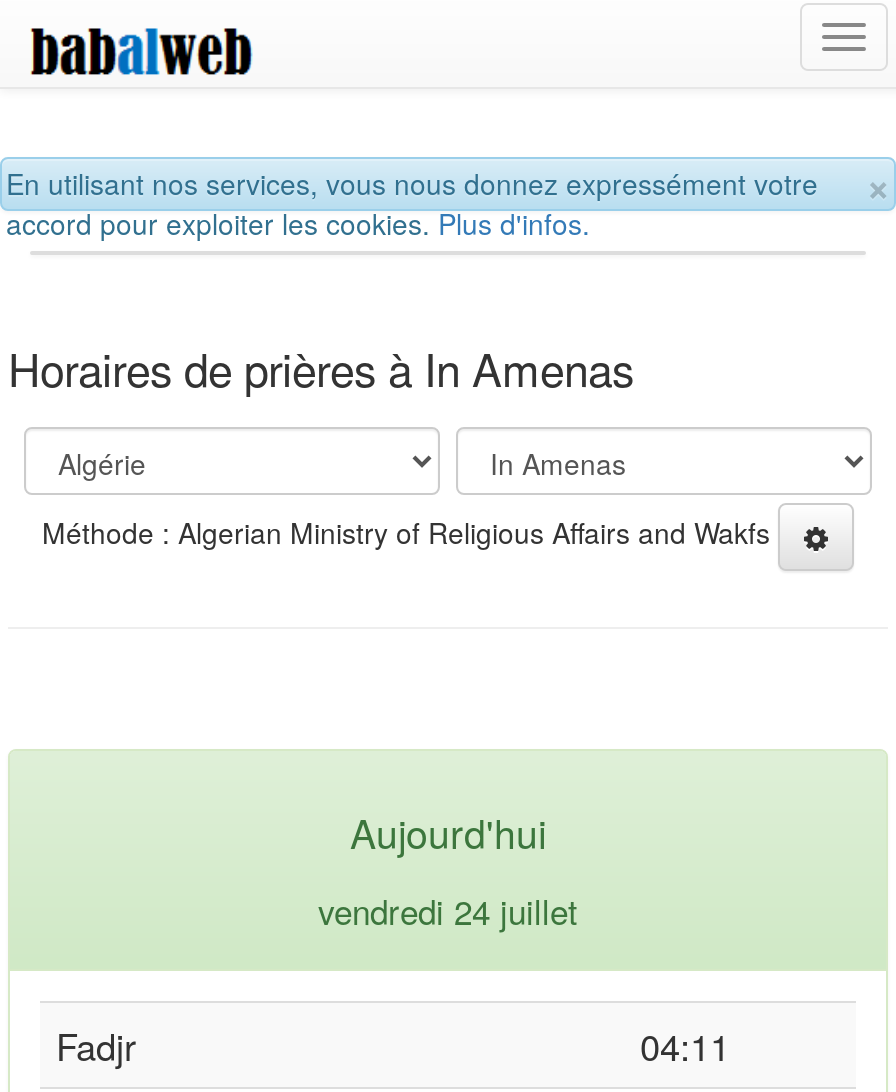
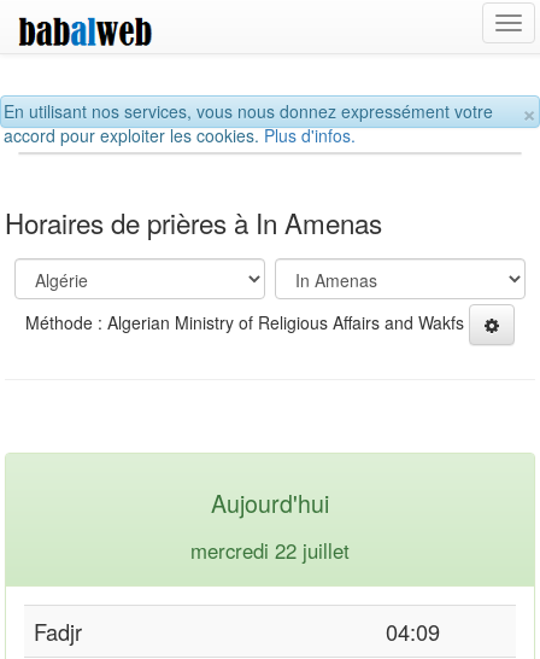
[318,886,578,934] vendredi 24 juillet -> [190,535,350,564] mercredi 22 juillet
[640,1018,730,1070] 04:11 -> [386,615,440,646] 04:09

